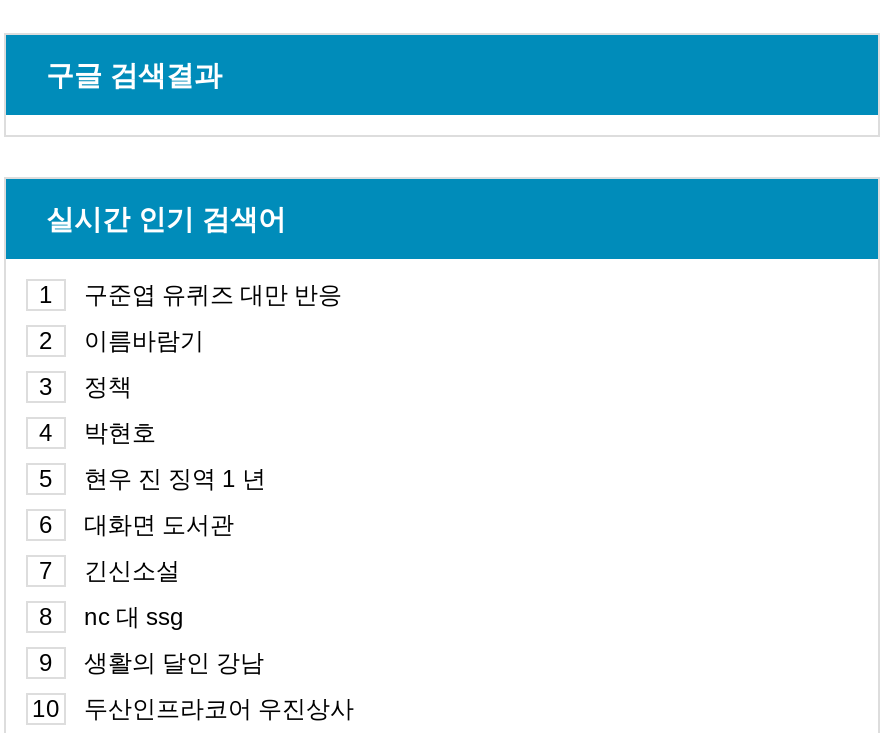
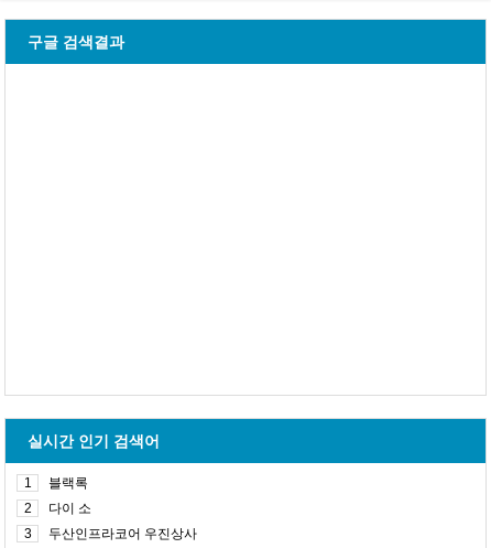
moved [39,203,286,401] -> [24,432,160,541]: 실시간 인기 검색어 | 1 | 2 | 3
[84,281,342,309] 구준엽 유퀴즈 대만 반응 -> [48,475,88,491] 블랙록
[84,327,204,355] 이름바람기 -> [48,501,91,516] 다이 소
[32,373,266,723] 정책 | 4 | 박현호 | 5 | 현우 진 징역 1 년 | 6 | 대화면 도서관 | 7 | 긴신소설 | 8 | nc 대 ssg | 9 | 생활의 달인 강남 | 10 -> none

